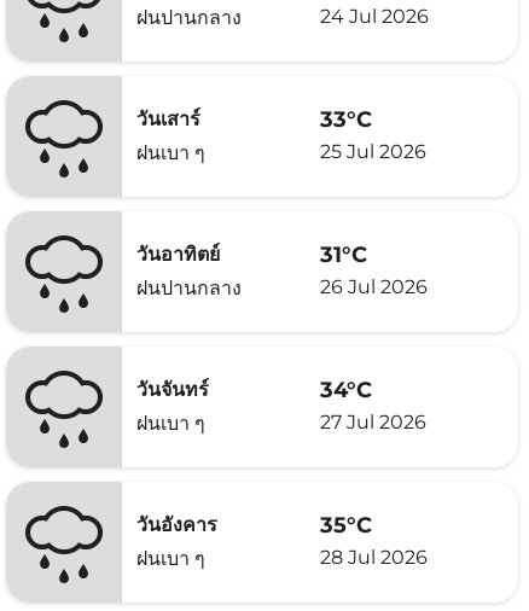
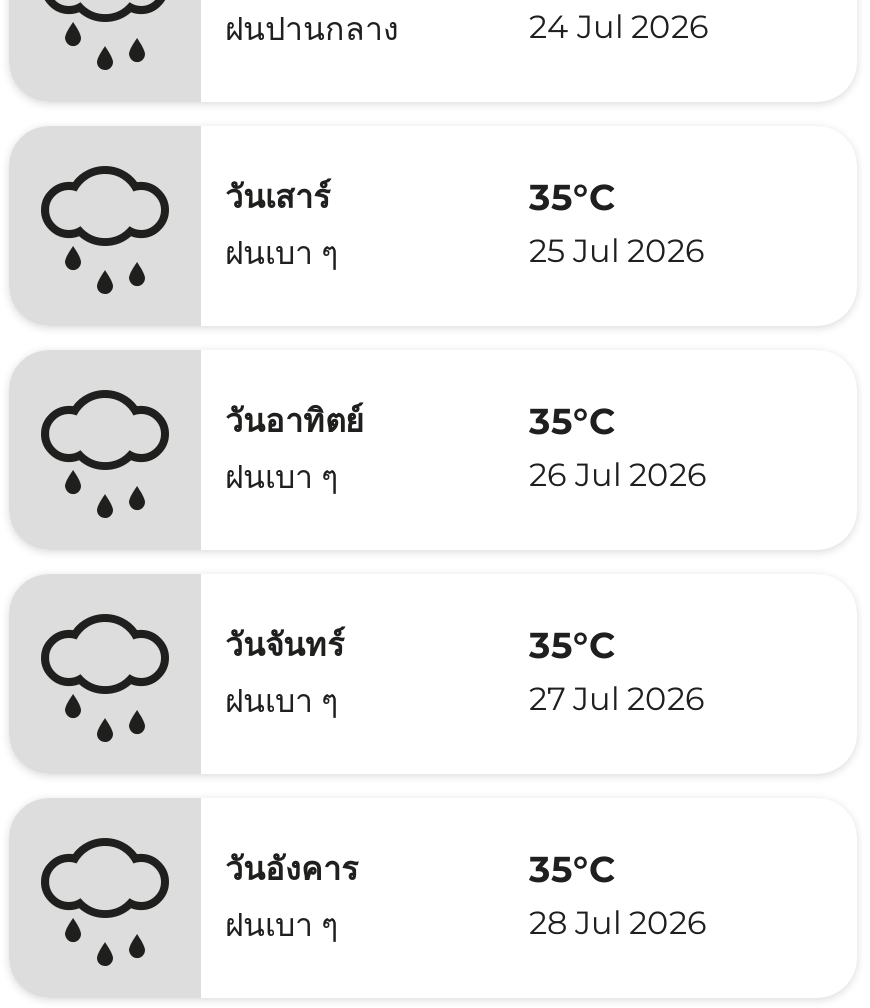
[320,106,372,132] 33°C -> [529,175,615,219] 35°C
[320,241,367,267] 31°C -> [529,399,615,443] 35°C
[136,277,242,299] ฝนปานกลาง -> [225,458,339,496] ฝนเบา ๆ
[320,376,372,403] 34°C -> [529,623,615,667] 35°C

